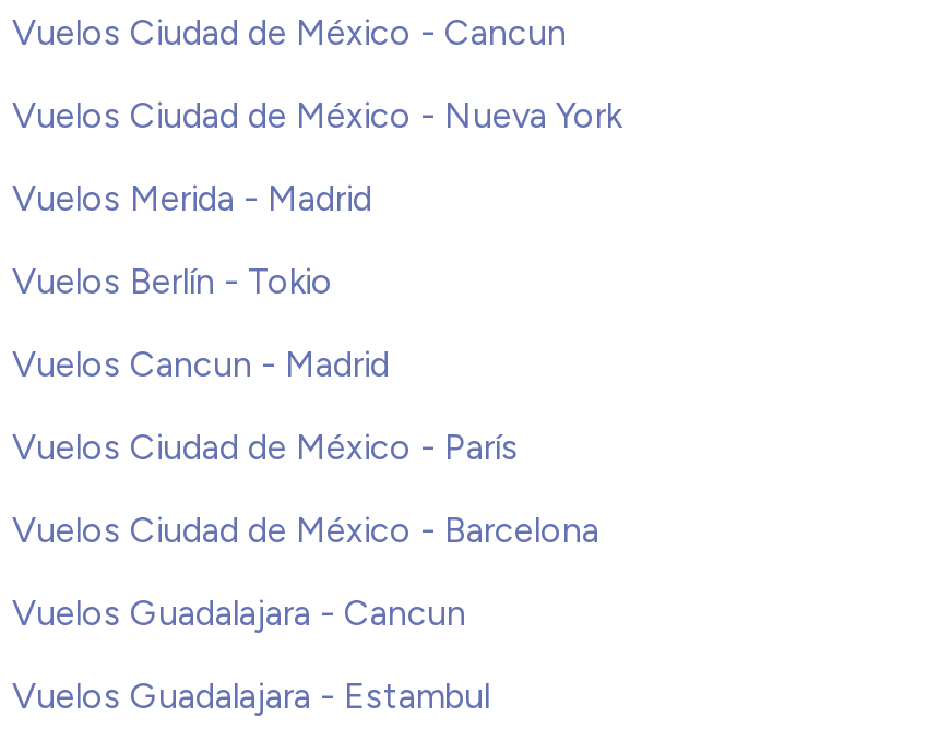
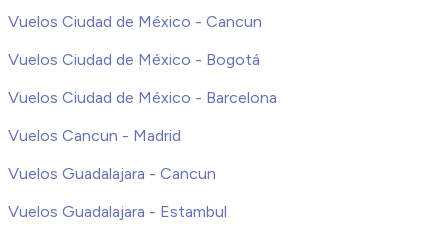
[12,94,621,468] Vuelos Ciudad de México - Nueva York | Vuelos Merida - Madrid | Vuelos Berlín - Tokio | Vuelos Ciudad de México - París -> [8,50,260,69] Vuelos Ciudad de México - Bogotá
moved [12,343,390,385] -> [8,126,181,145]: Vuelos Cancun - Madrid
moved [12,509,599,550] -> [8,88,277,107]: Vuelos Ciudad de México - Barcelona

